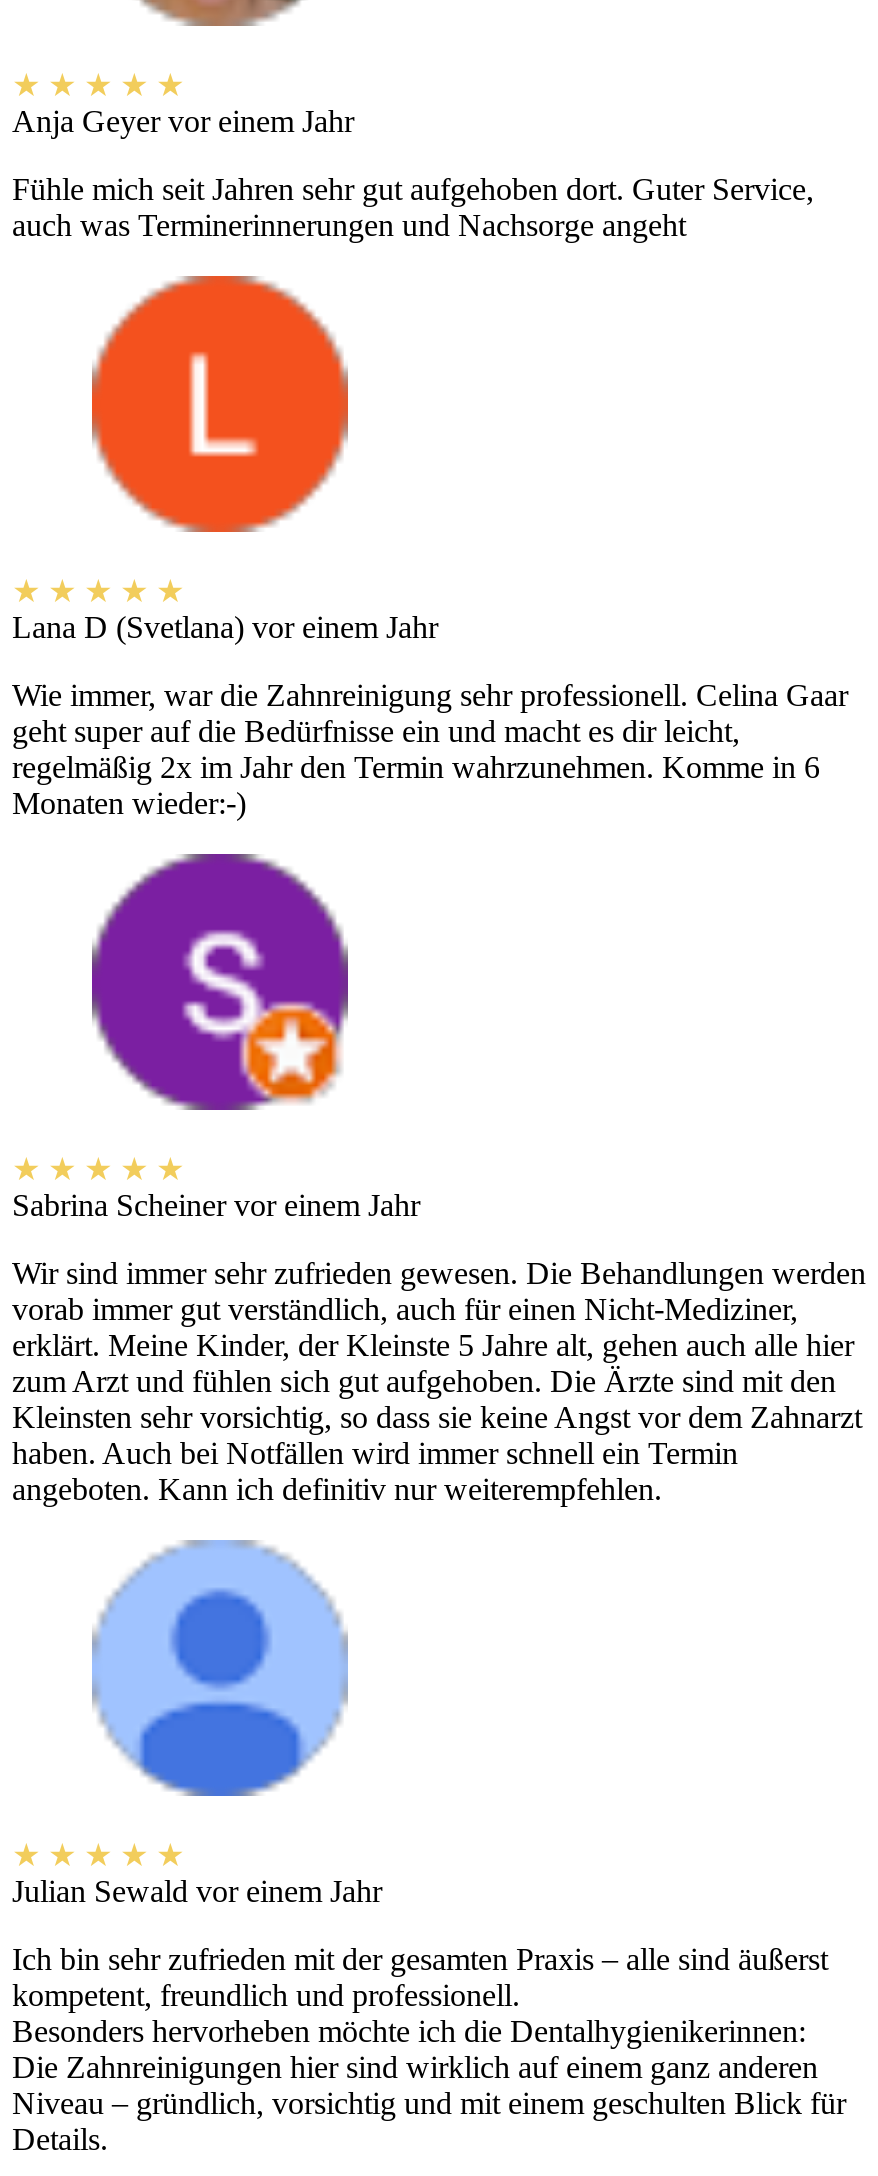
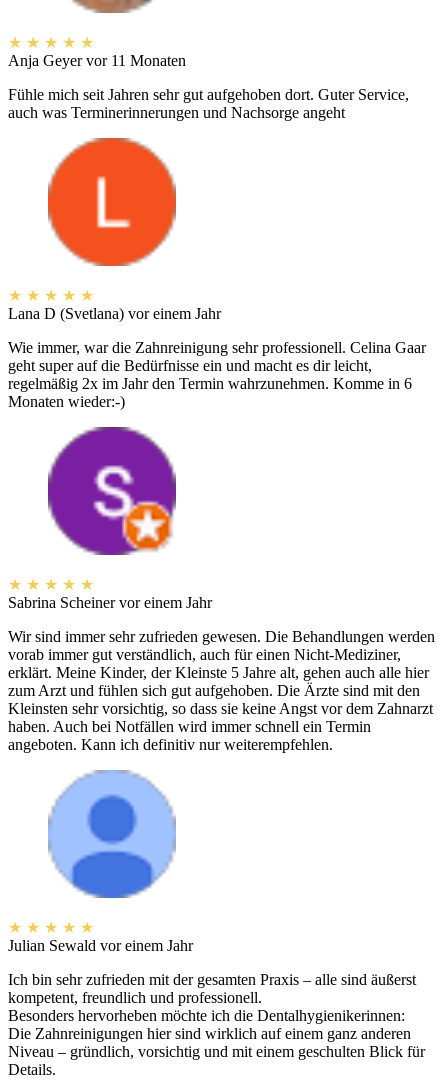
[12,104,354,138] Anja Geyer vor einem Jahr -> [8,52,186,69] Anja Geyer vor 11 Monaten

